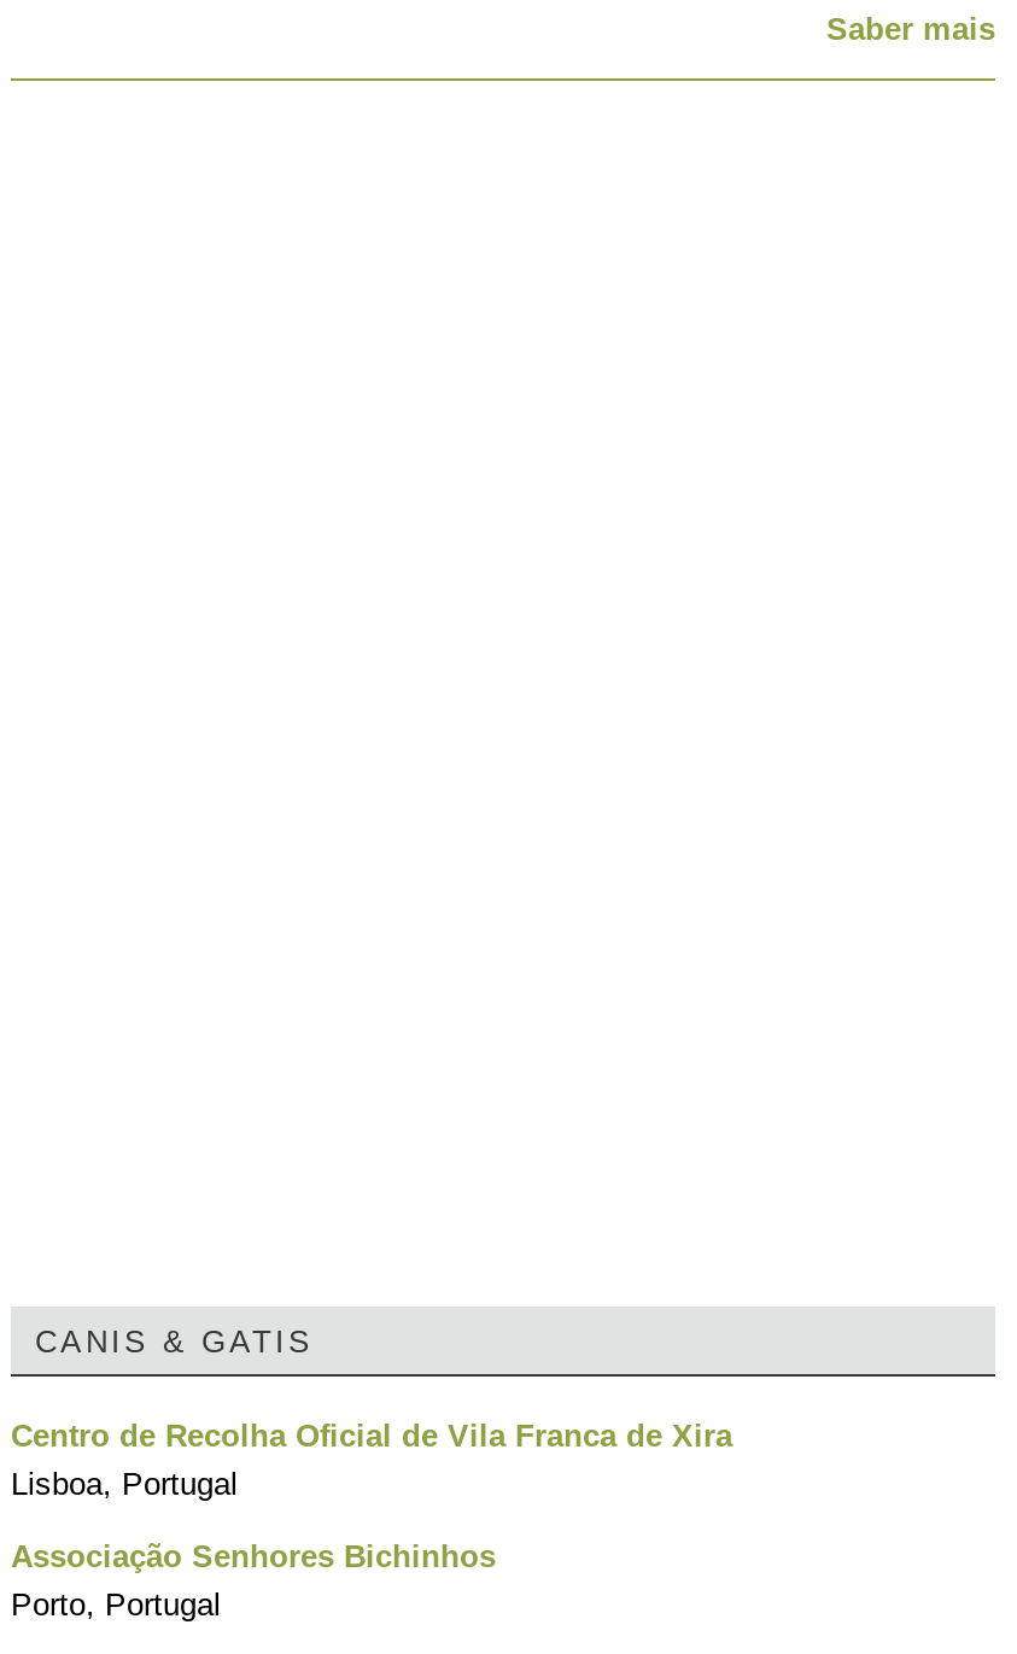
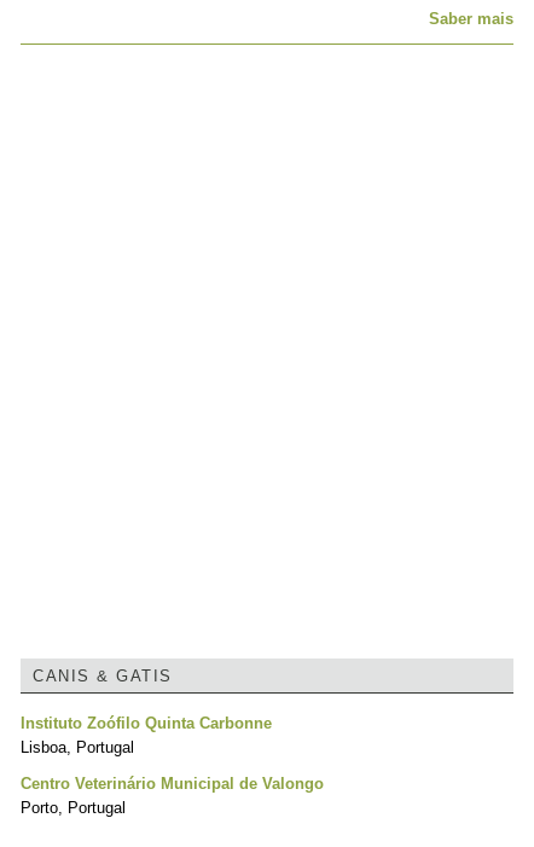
[11,1418,732,1454] Centro de Recolha Oficial de Vila Franca de Xira -> [21,714,272,732] Instituto Zoófilo Quinta Carbonne
[11,1538,496,1574] Associação Senhores Bichinhos -> [21,775,324,793] Centro Veterinário Municipal de Valongo

